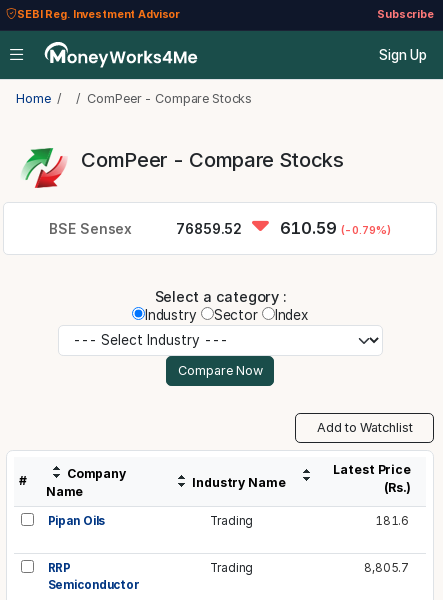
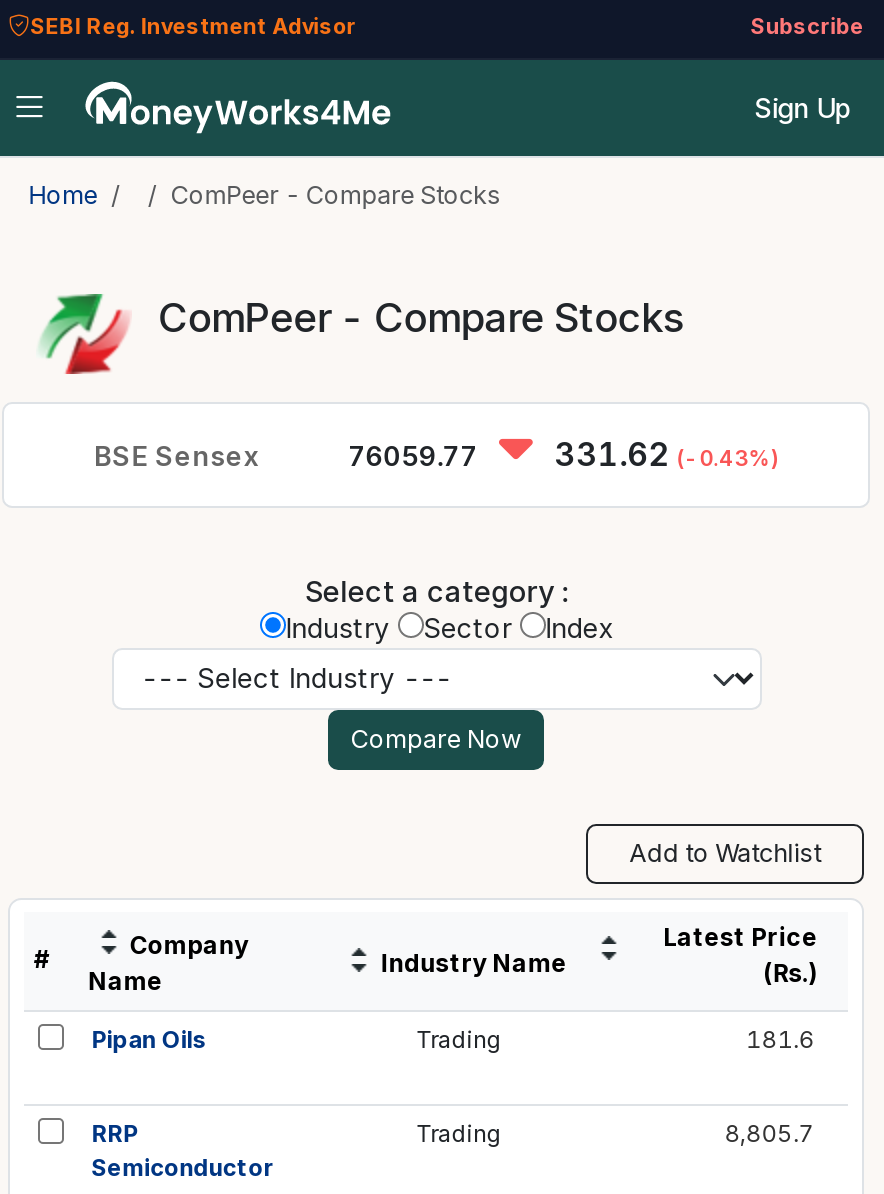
[176,221,245,237] 76859.52 -> [348,440,486,472] 76059.77
[279,218,390,238] 610.59 (-0.79%) -> [554,434,778,474] 331.62 (-0.43%)

